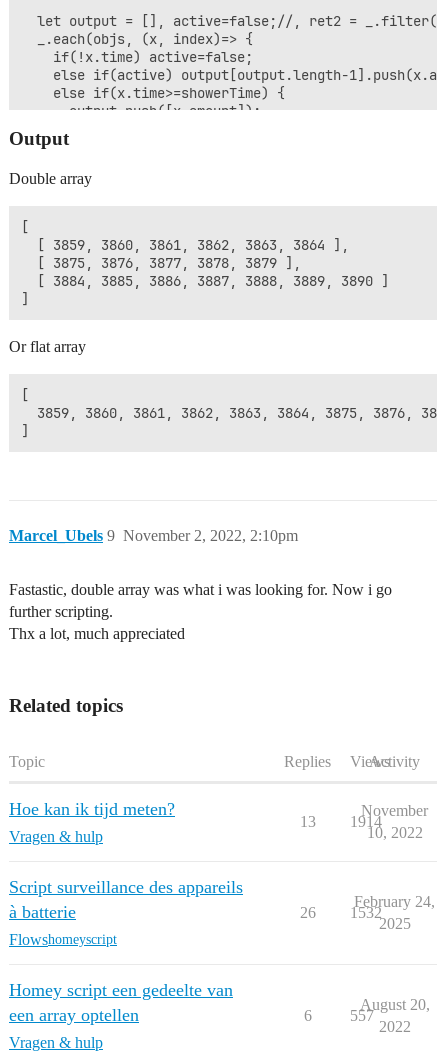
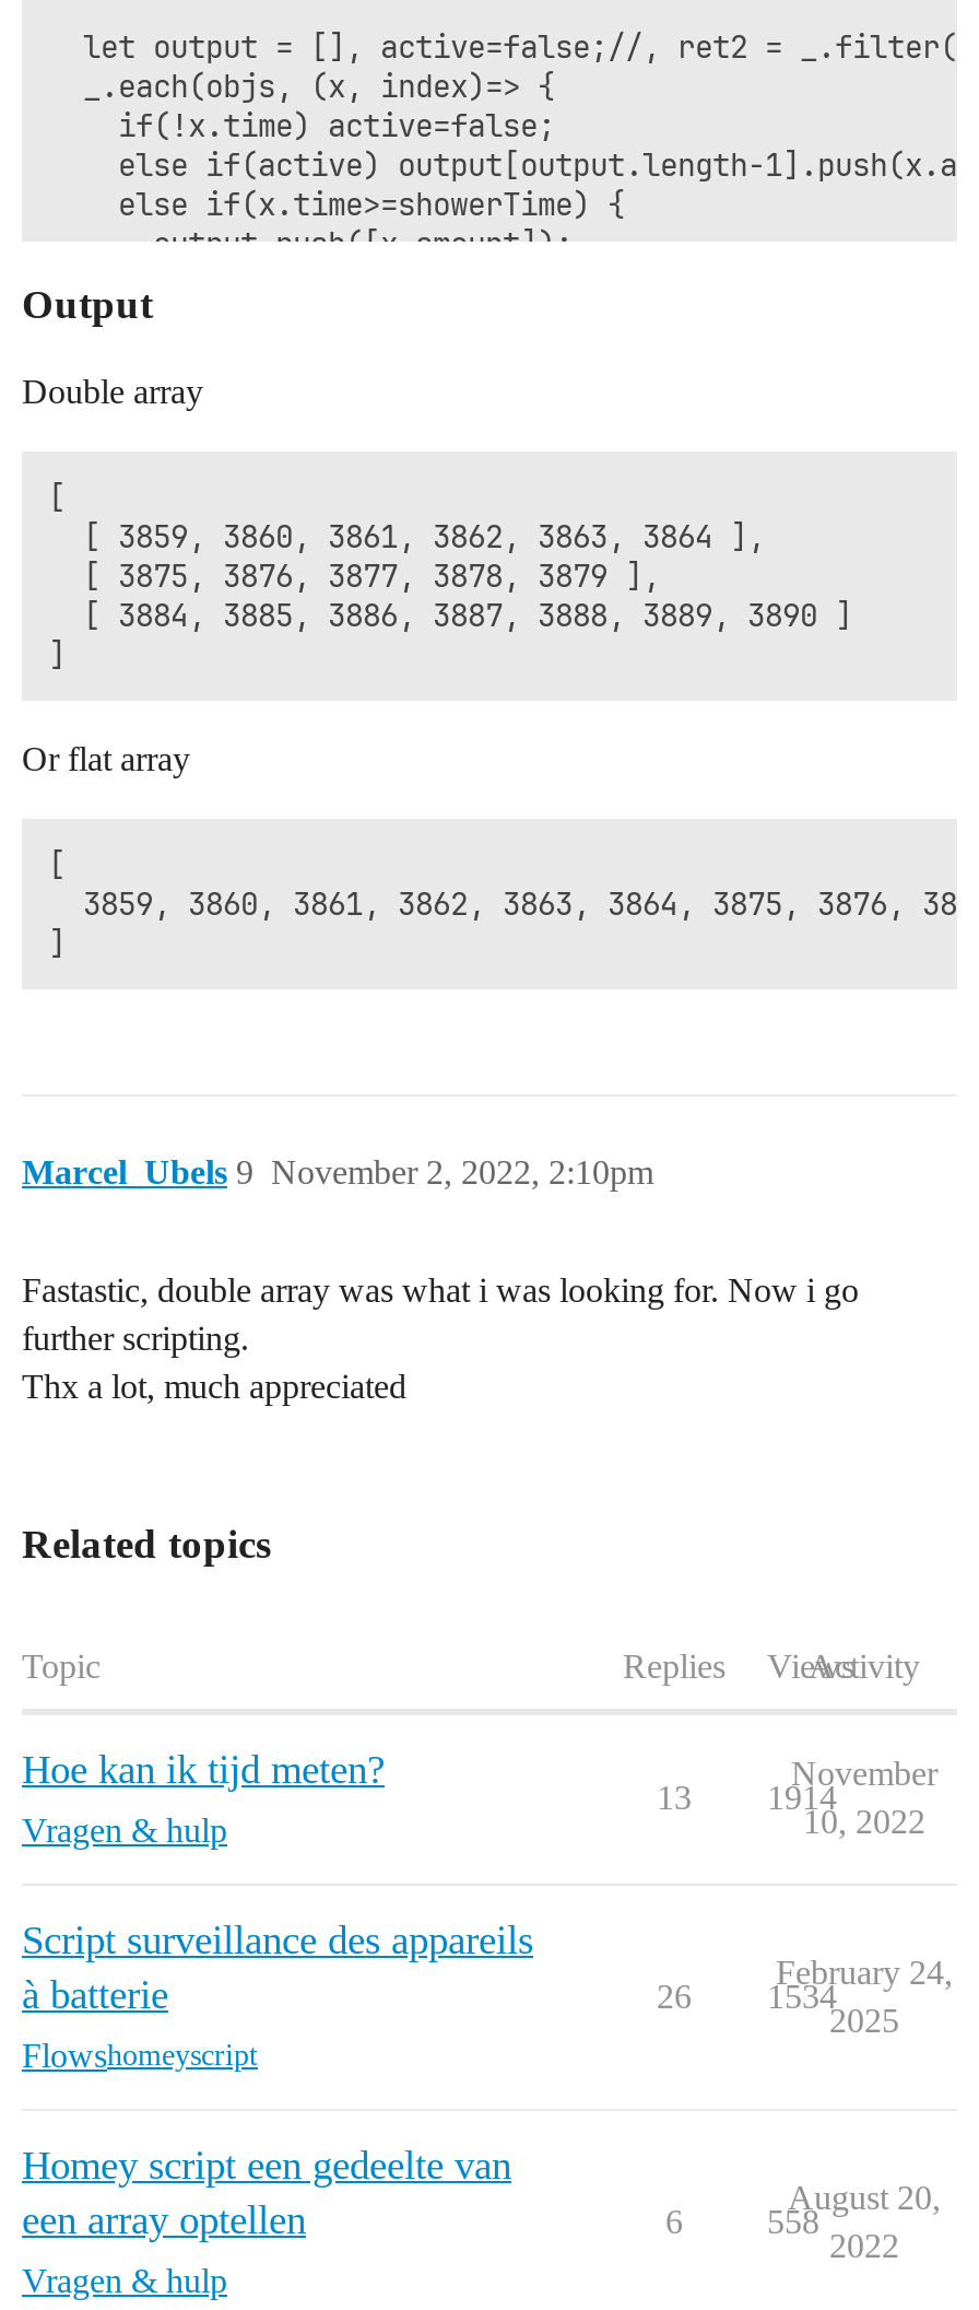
[350,904,382,921] 1532 -> [767,1977,837,2014] 1534
[350,1007,374,1024] 557 -> [767,2202,819,2239] 558

